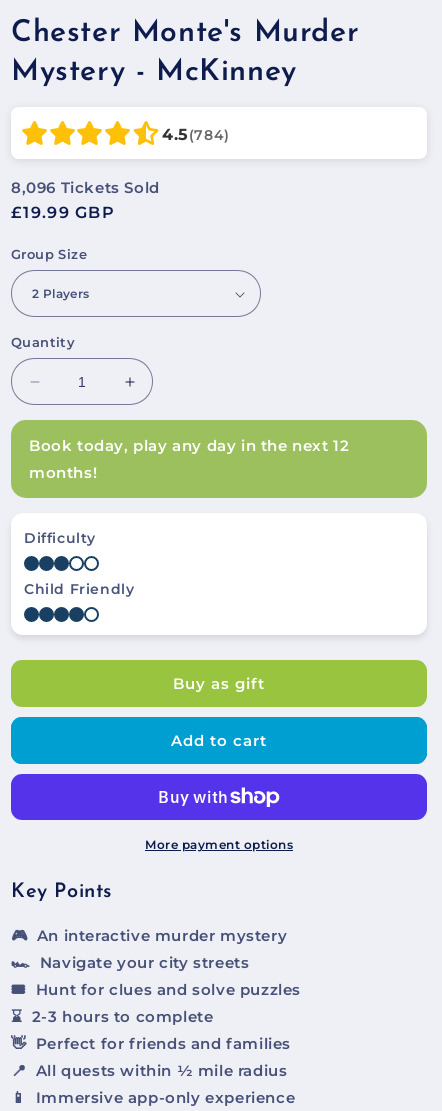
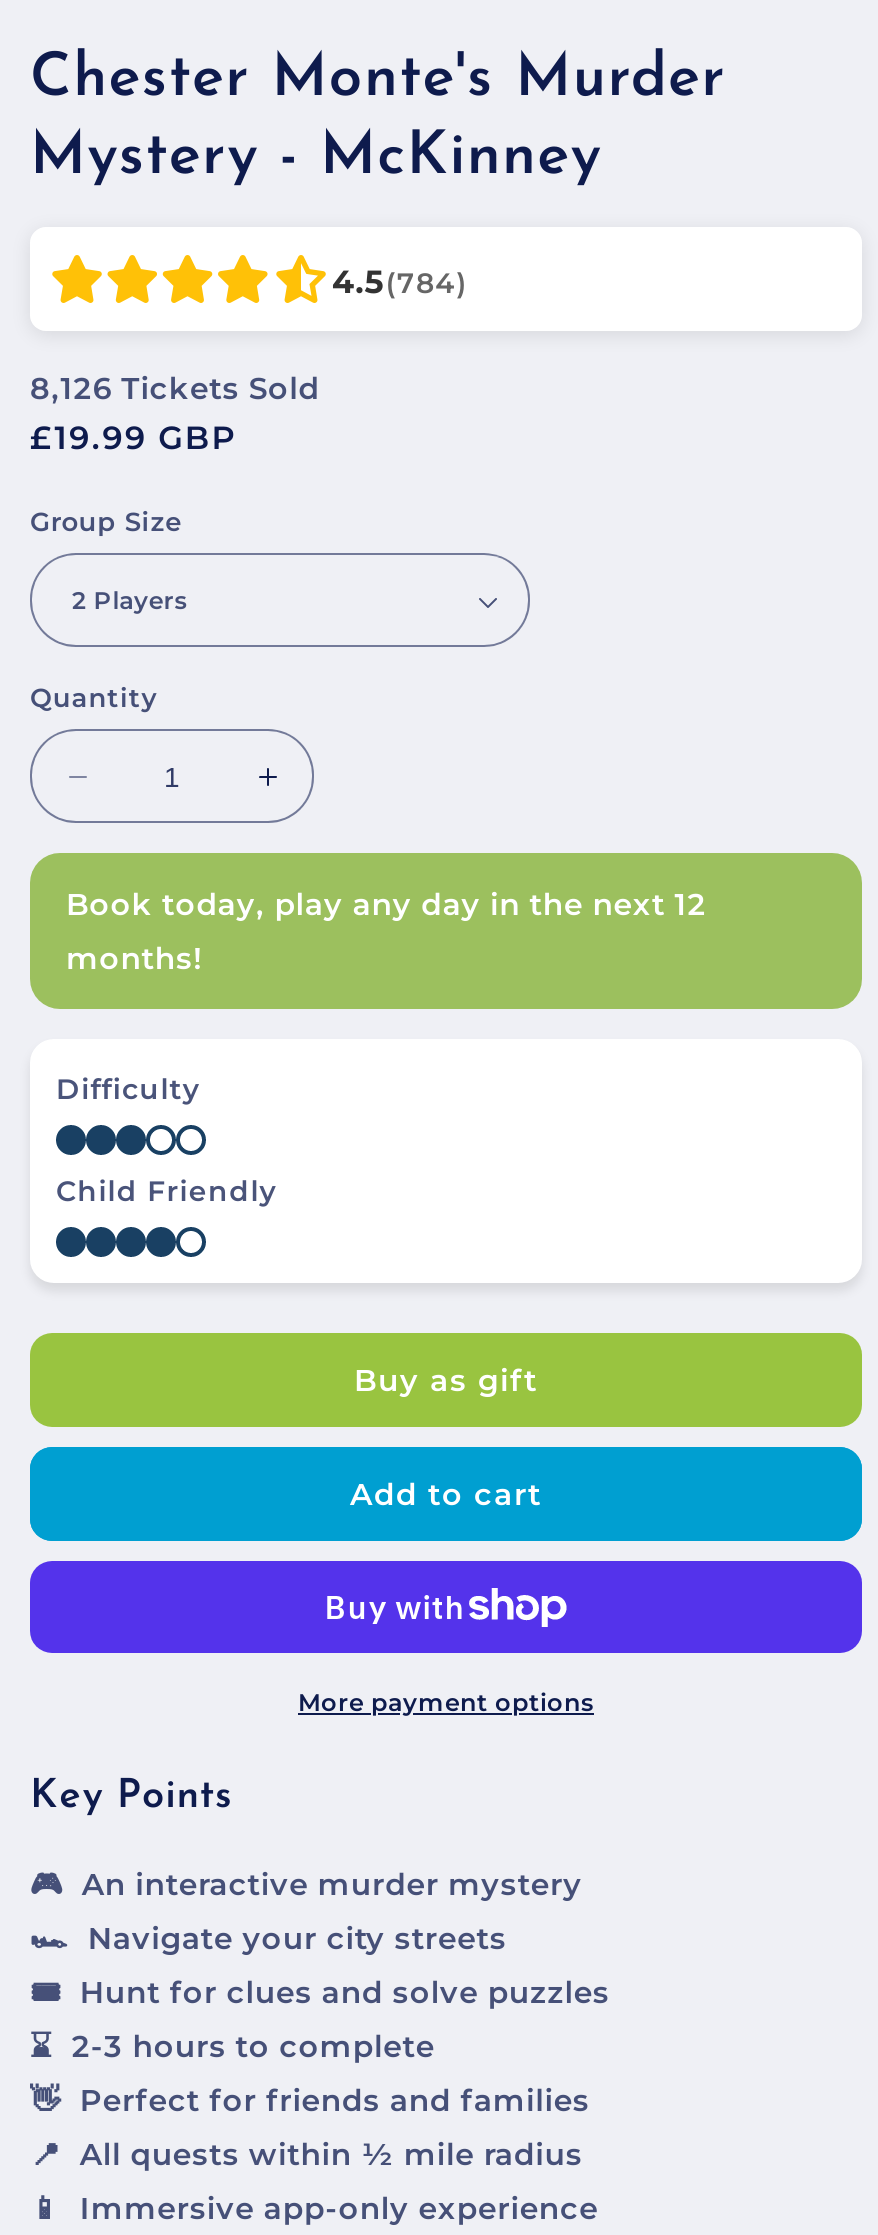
[11,178,160,197] 8,096 Tickets Sold -> [30,369,320,407] 8,126 Tickets Sold

